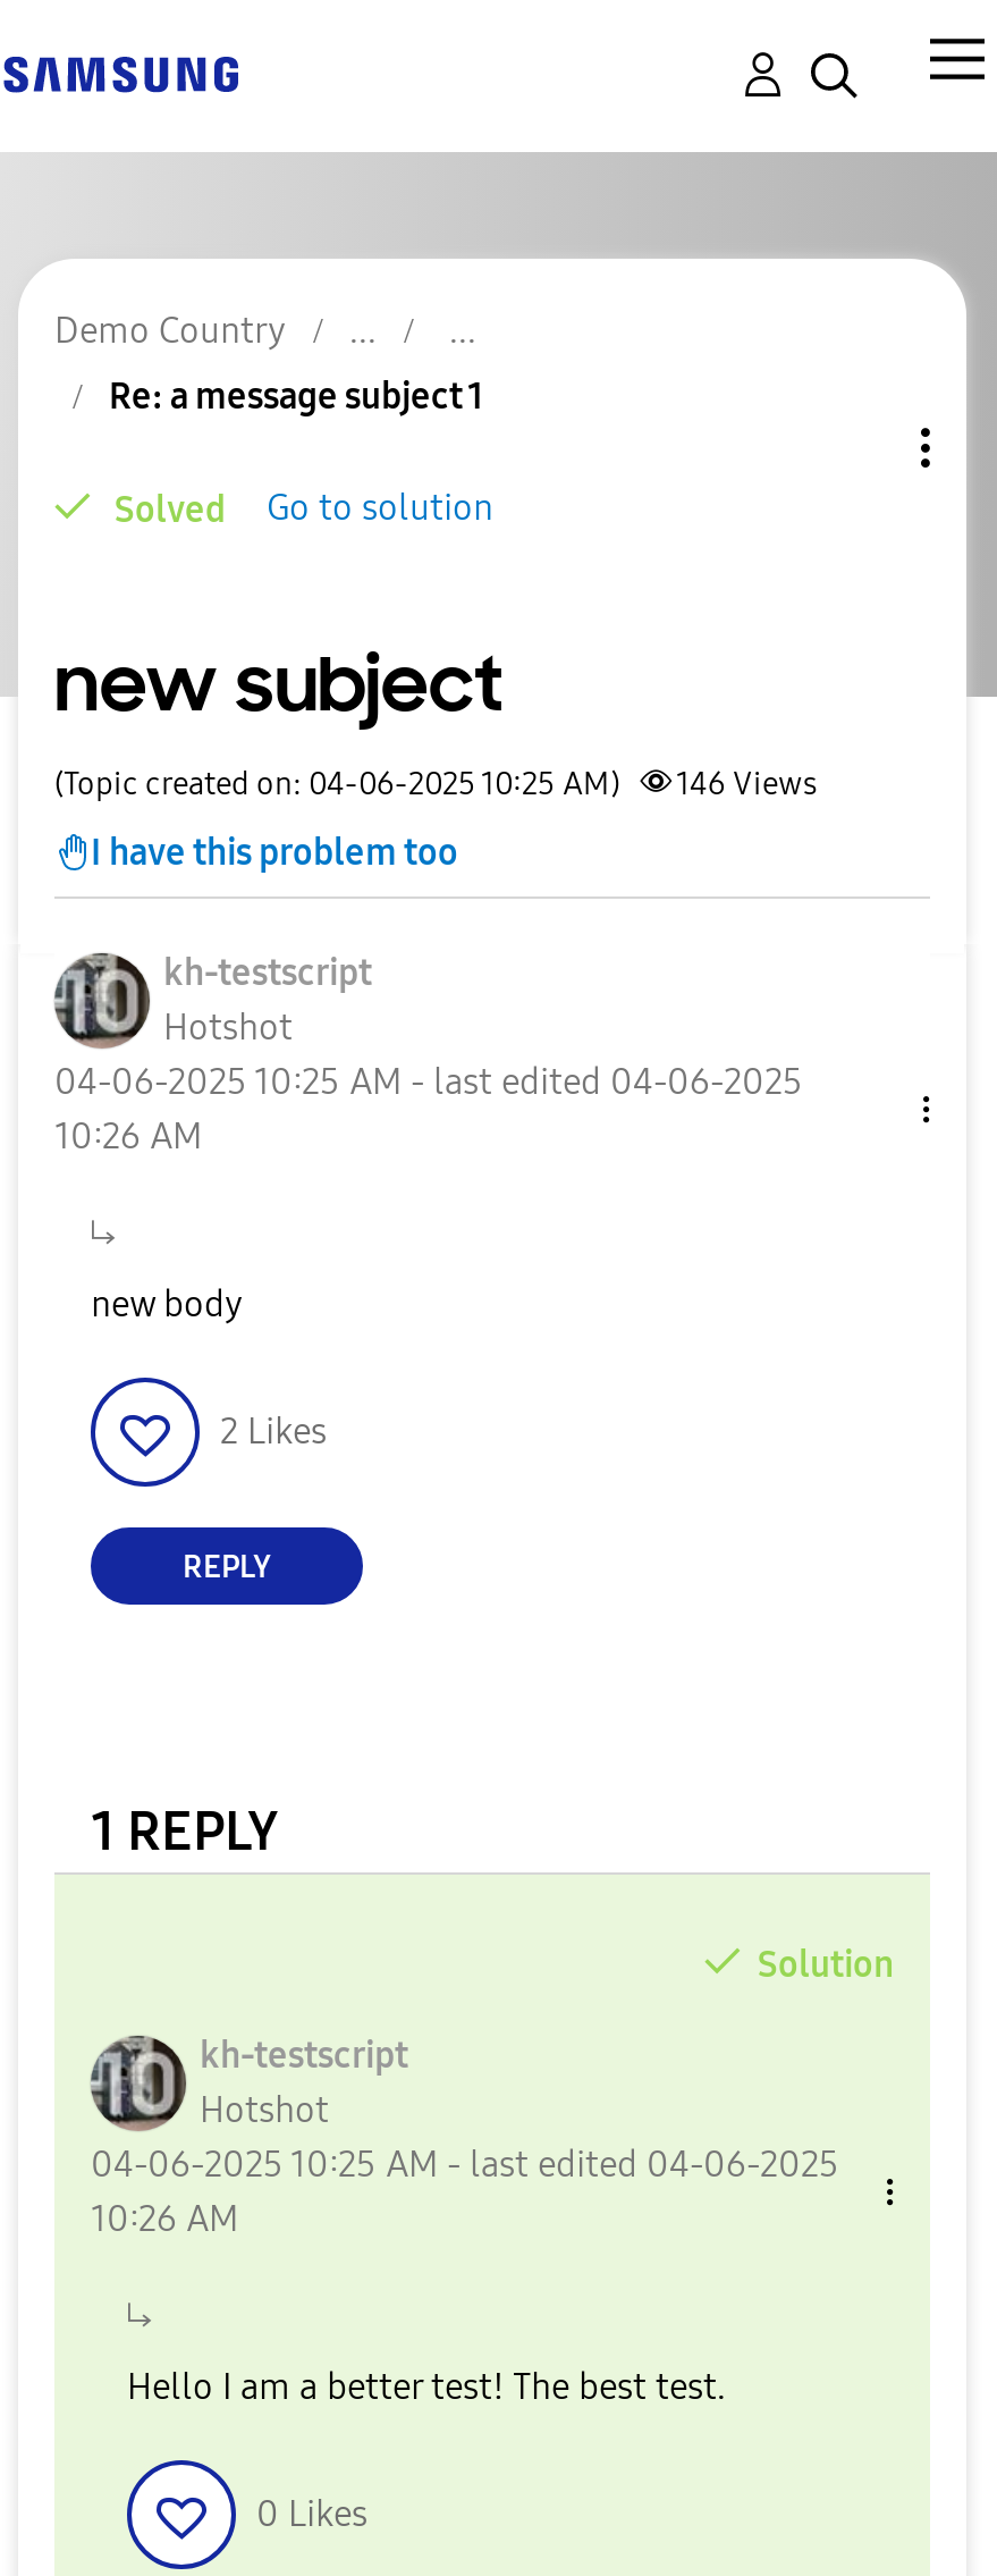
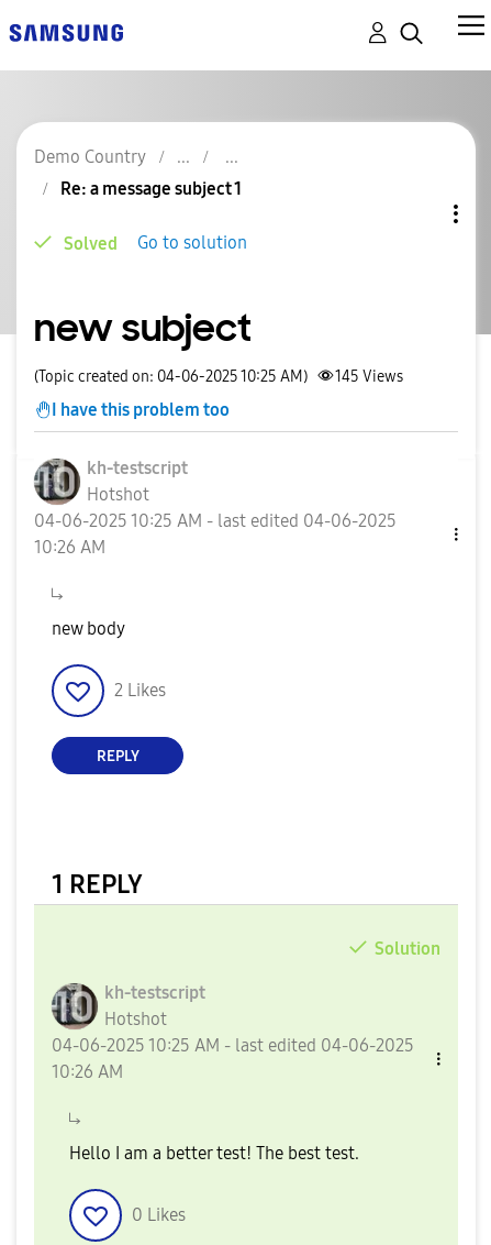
[54,765,817,803] (Topic created on: 04-06-2025 10:25 AM) 146 Views -> [34,367,403,386] (Topic created on: 04-06-2025 10:25 AM) 145 Views

